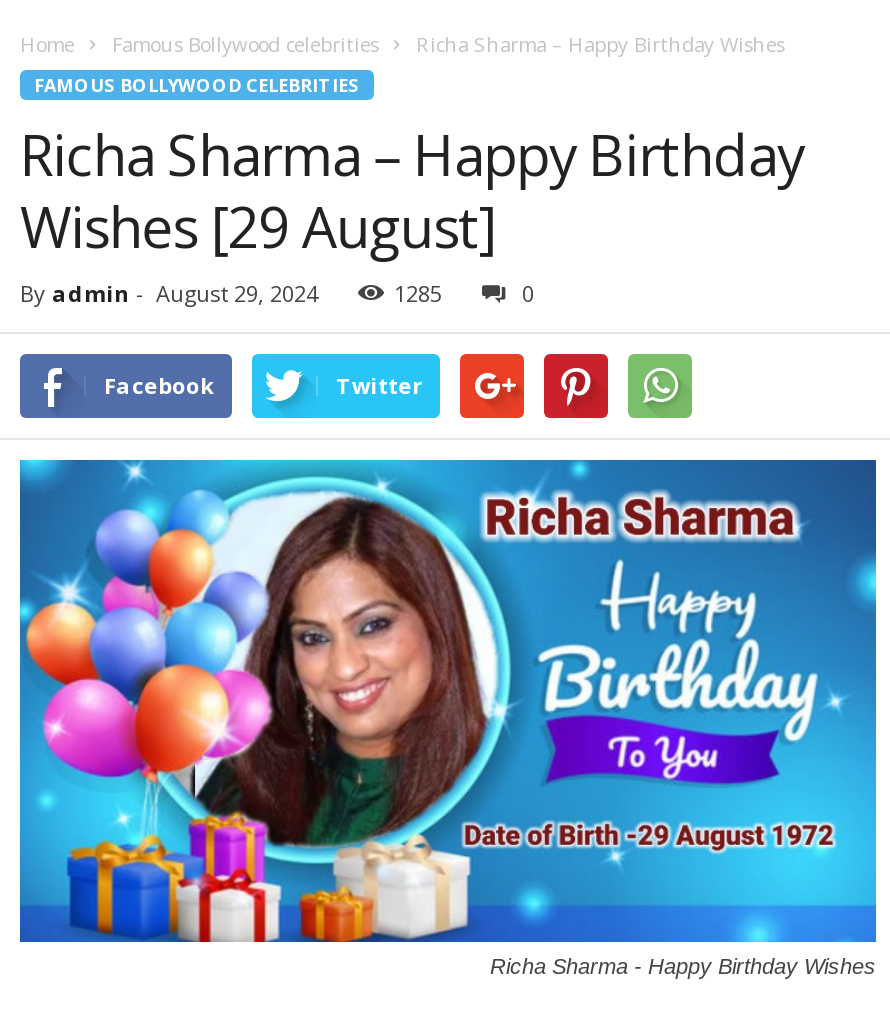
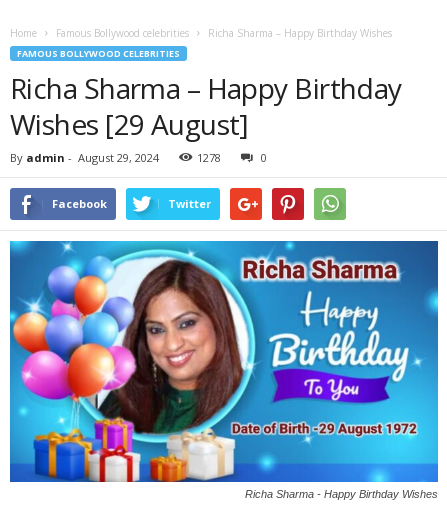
[394,278,442,308] 1285 -> [197,150,221,165] 1278

